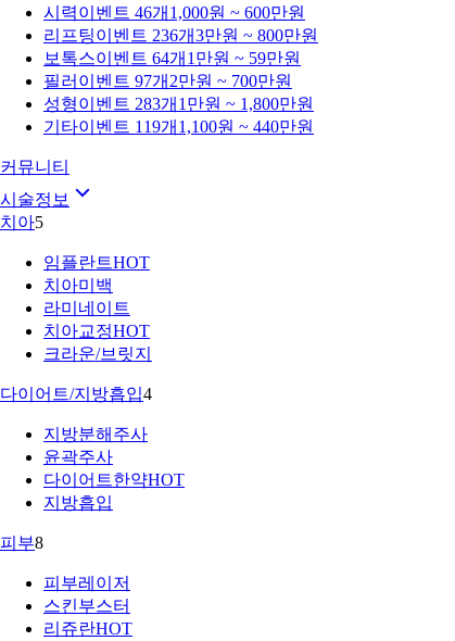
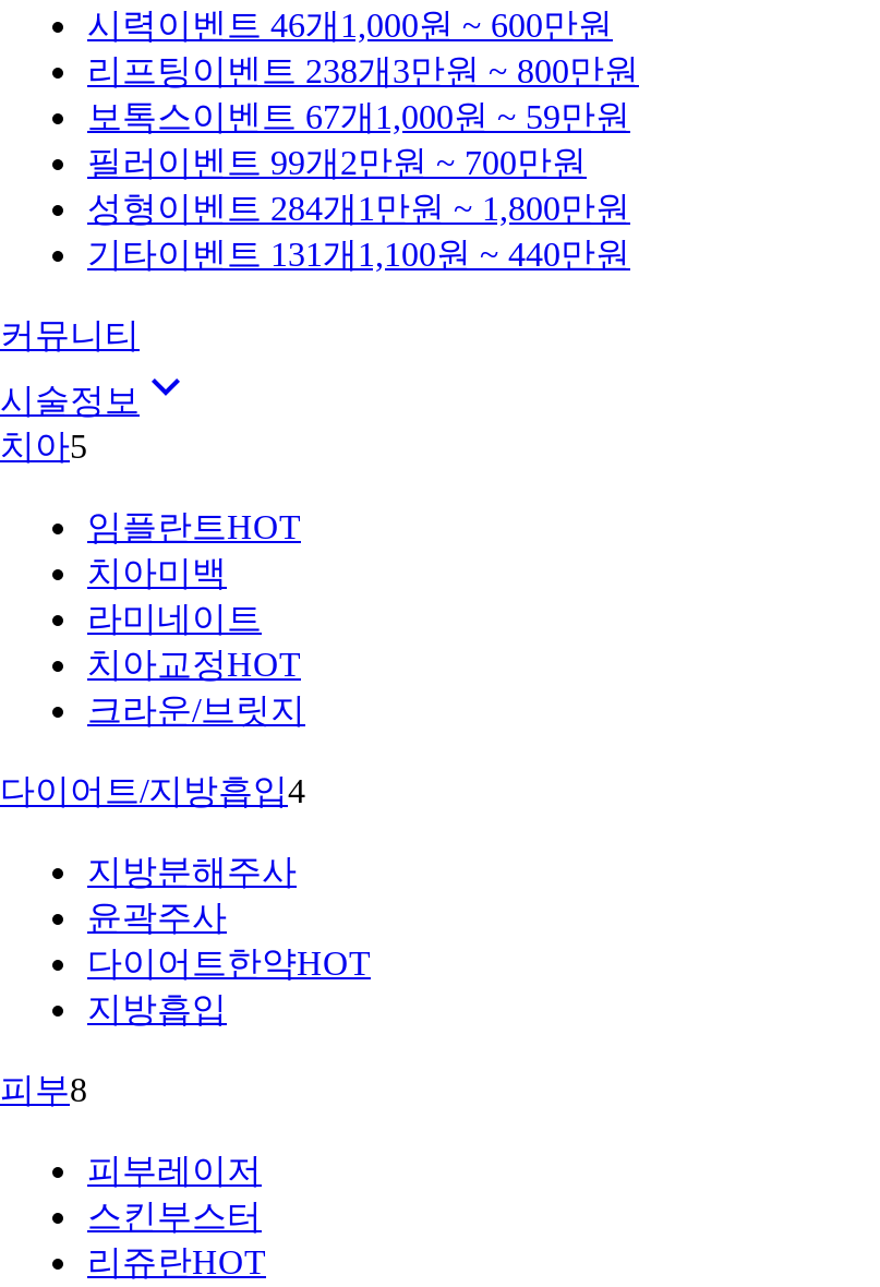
[43,26,318,45] 리프팅 이벤트 236개3만원 ~ 800만원 -> [87,52,639,89] 리프팅 이벤트 238개3만원 ~ 800만원
[43,49,301,67] 보톡스 이벤트 64개 1만원 ~ 59만원 -> [87,98,630,135] 보톡스 이벤트 67개 1,000원 ~ 59만원
[43,72,292,90] 필러 이벤트 97개2만원 ~ 700만원 -> [87,144,587,181] 필러 이벤트 99개2만원 ~ 700만원
[43,95,314,113] 성형 이벤트 283개 1만원 ~ 1,800만원 -> [87,190,630,227] 성형 이벤트 284개 1만원 ~ 1,800만원
[43,117,314,136] 기타이벤트 119개 1,100원 ~ 440만원 -> [87,236,630,273] 기타이벤트 131개 1,100원 ~ 440만원

